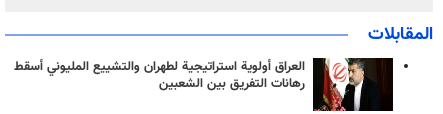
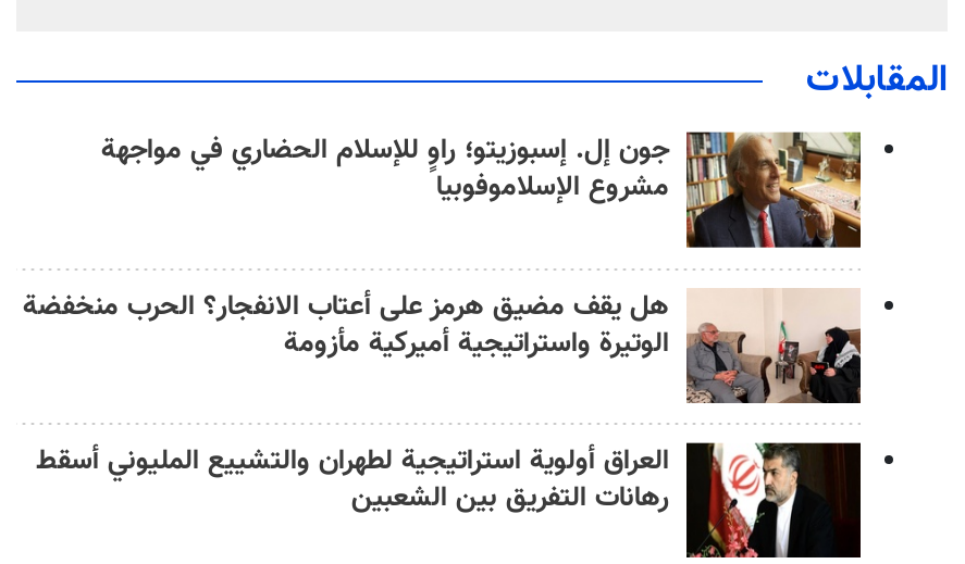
none -> [23,130,863,365] [image] | جون إل. إسبوزيتو؛ راوٍ للإسلام الحضاري في مواجهة | مشروع الإسلاموفوبيا | هل يقف مضيق هرمز على أعتاب الانفجار؟ الحرب منخفضة | الوتيرة واستراتيجية أميركية مأزومة
none -> [684,289,863,406] [image]

